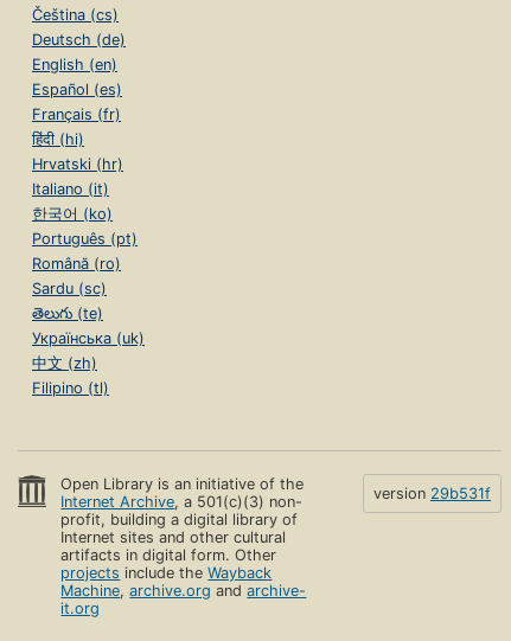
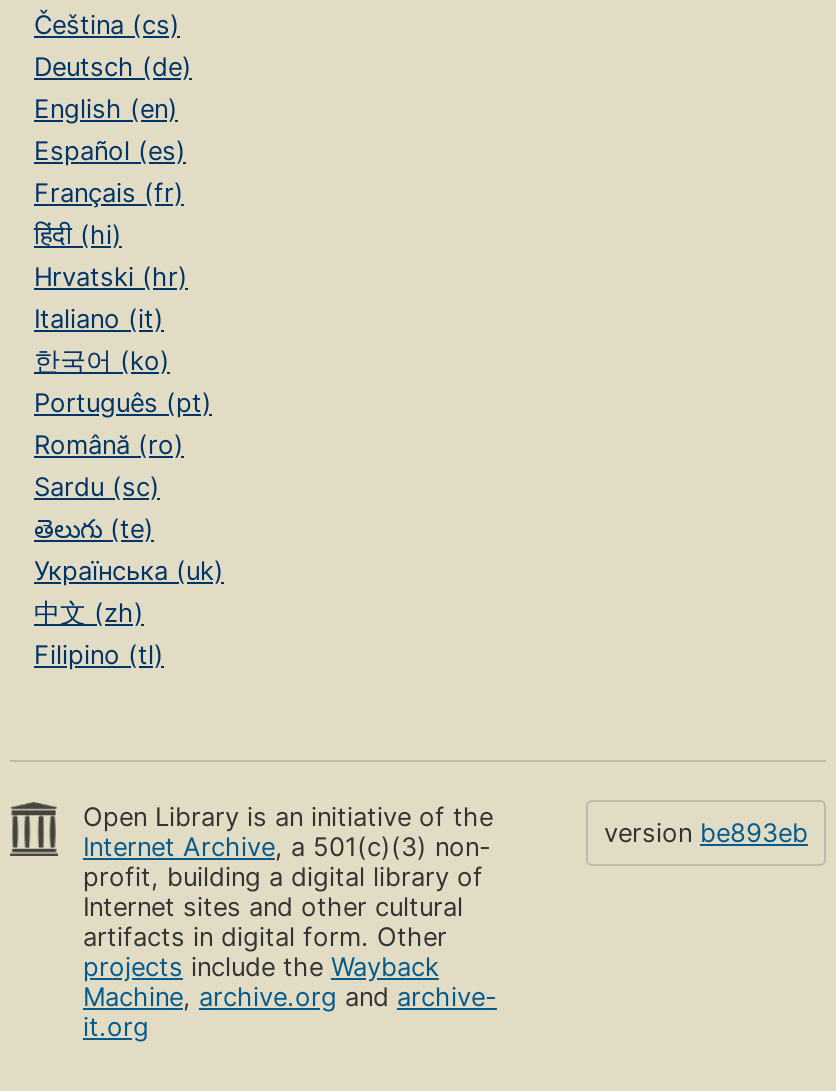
[373,484,491,502] version 29b531f -> [604,817,808,847] version be893eb

